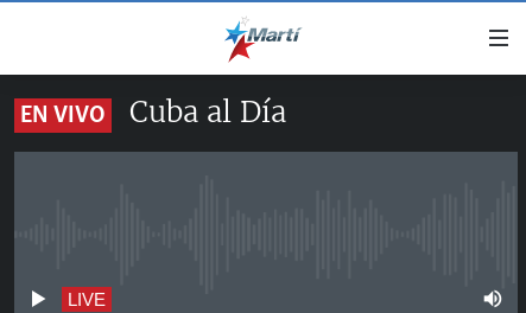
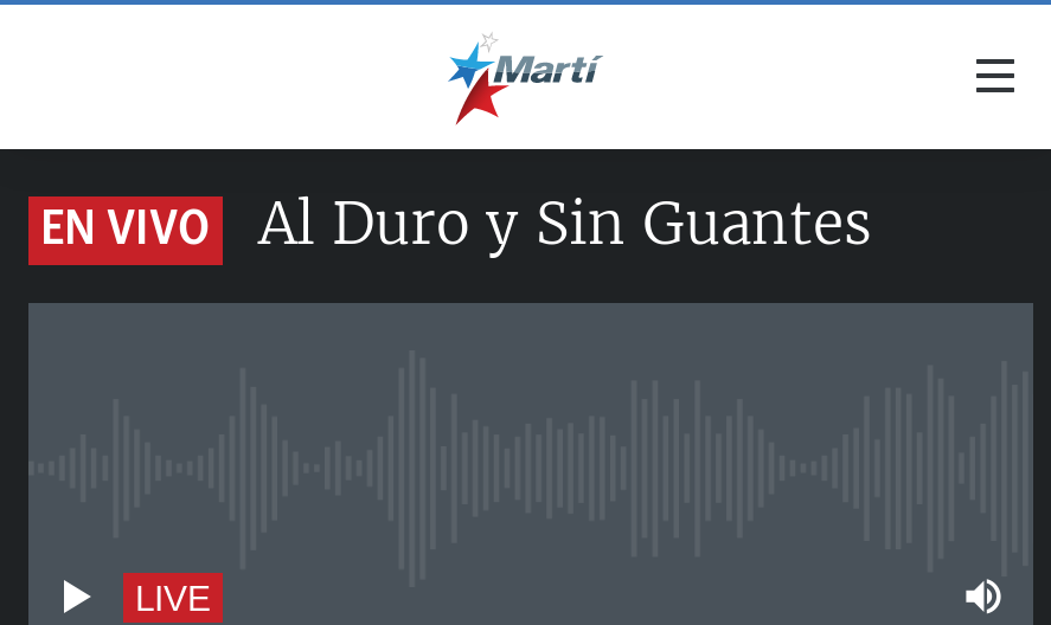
[129,94,286,130] Cuba al Día -> [258,187,872,260] Al Duro y Sin Guantes

